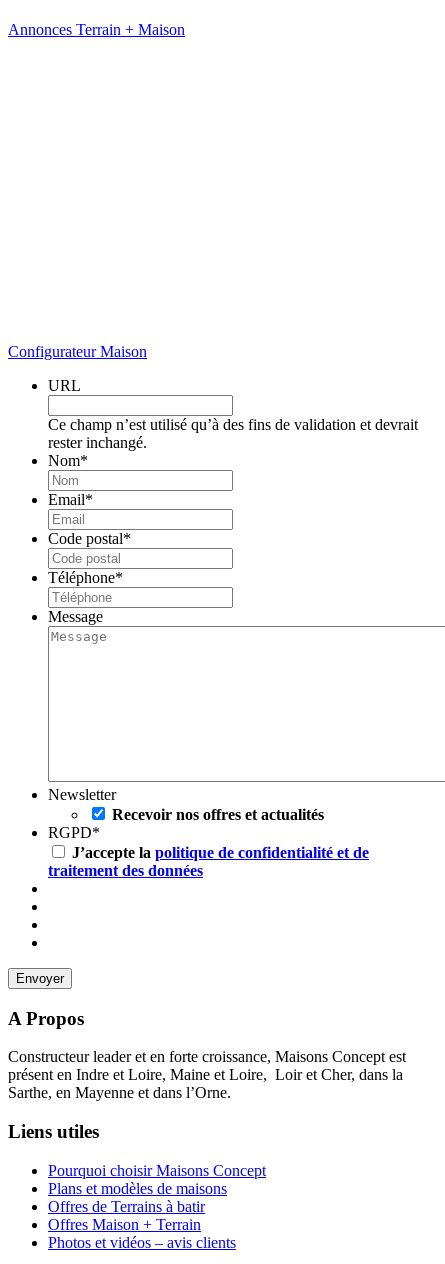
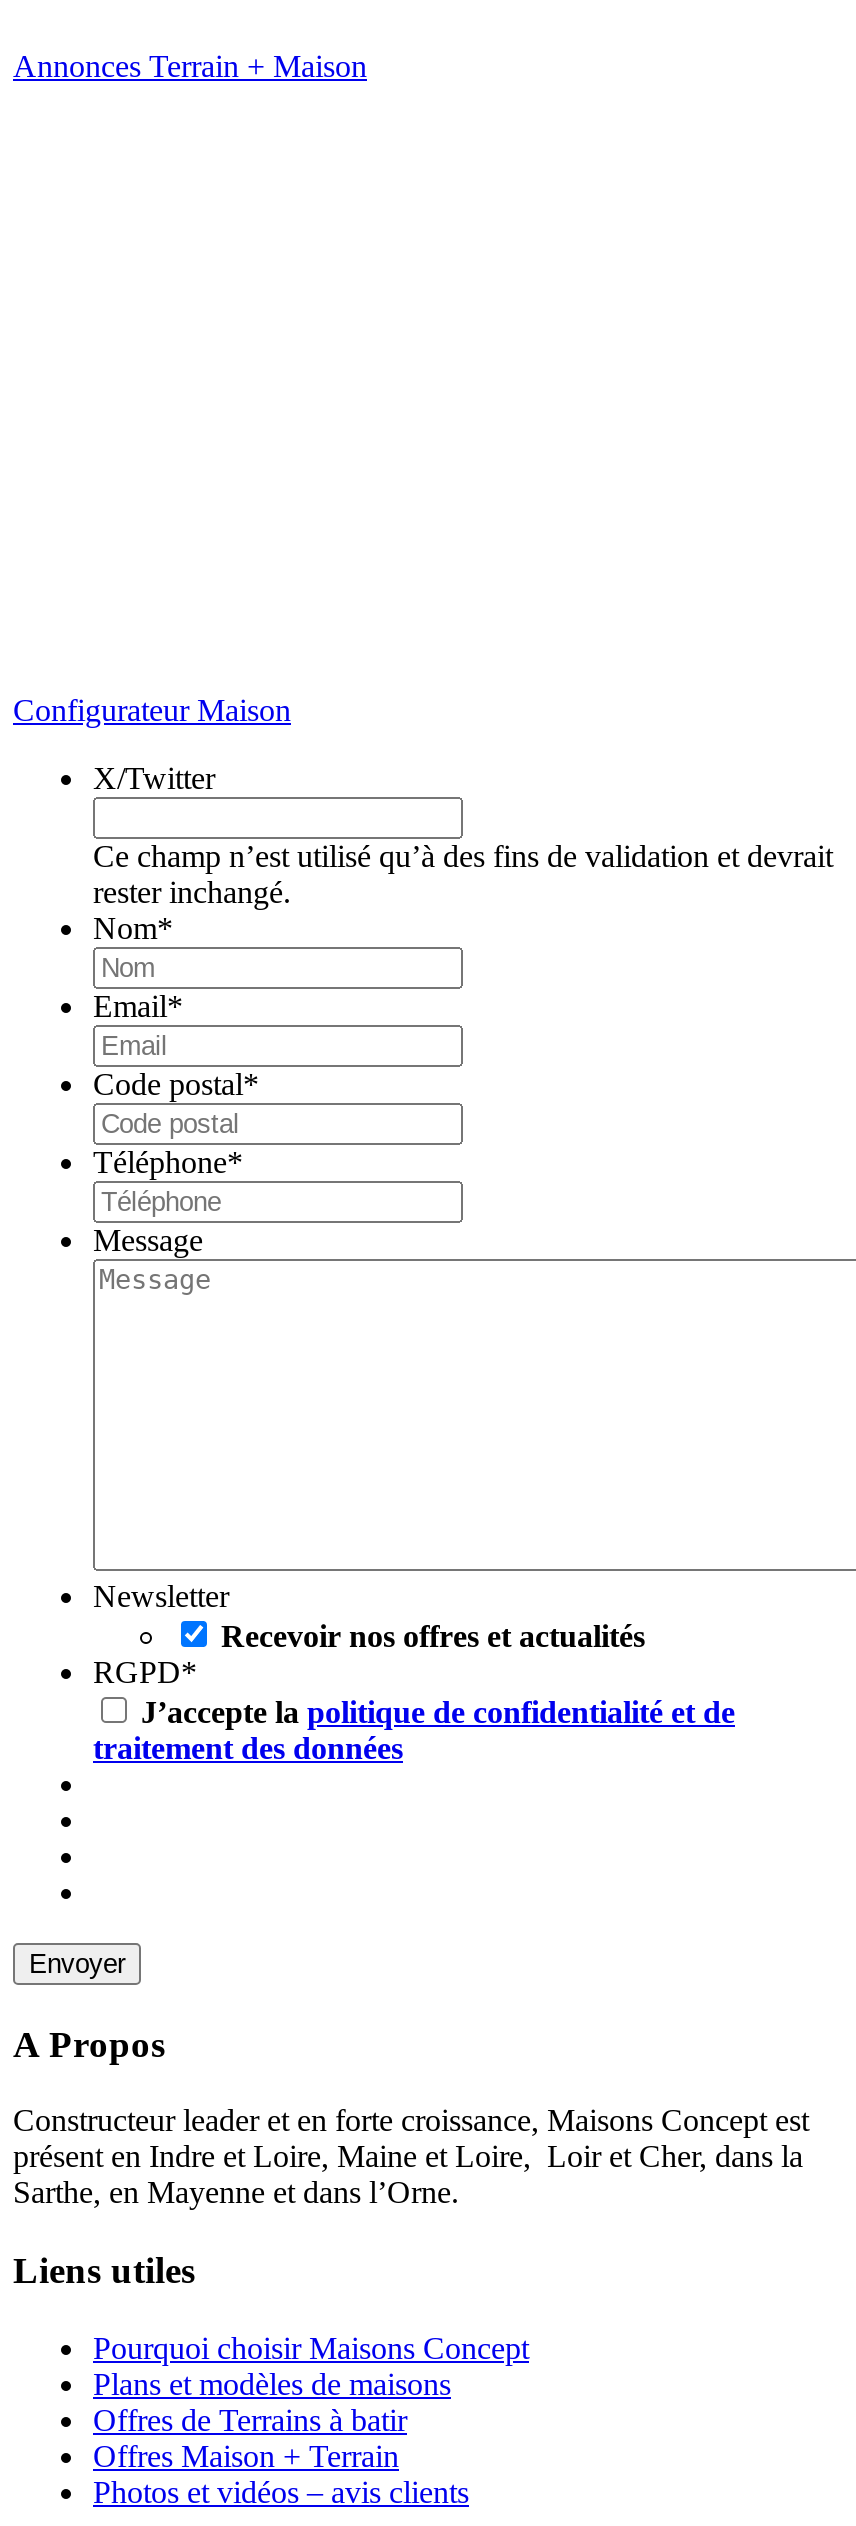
[48,377,81,394] URL -> [93,761,215,795] X/Twitter

